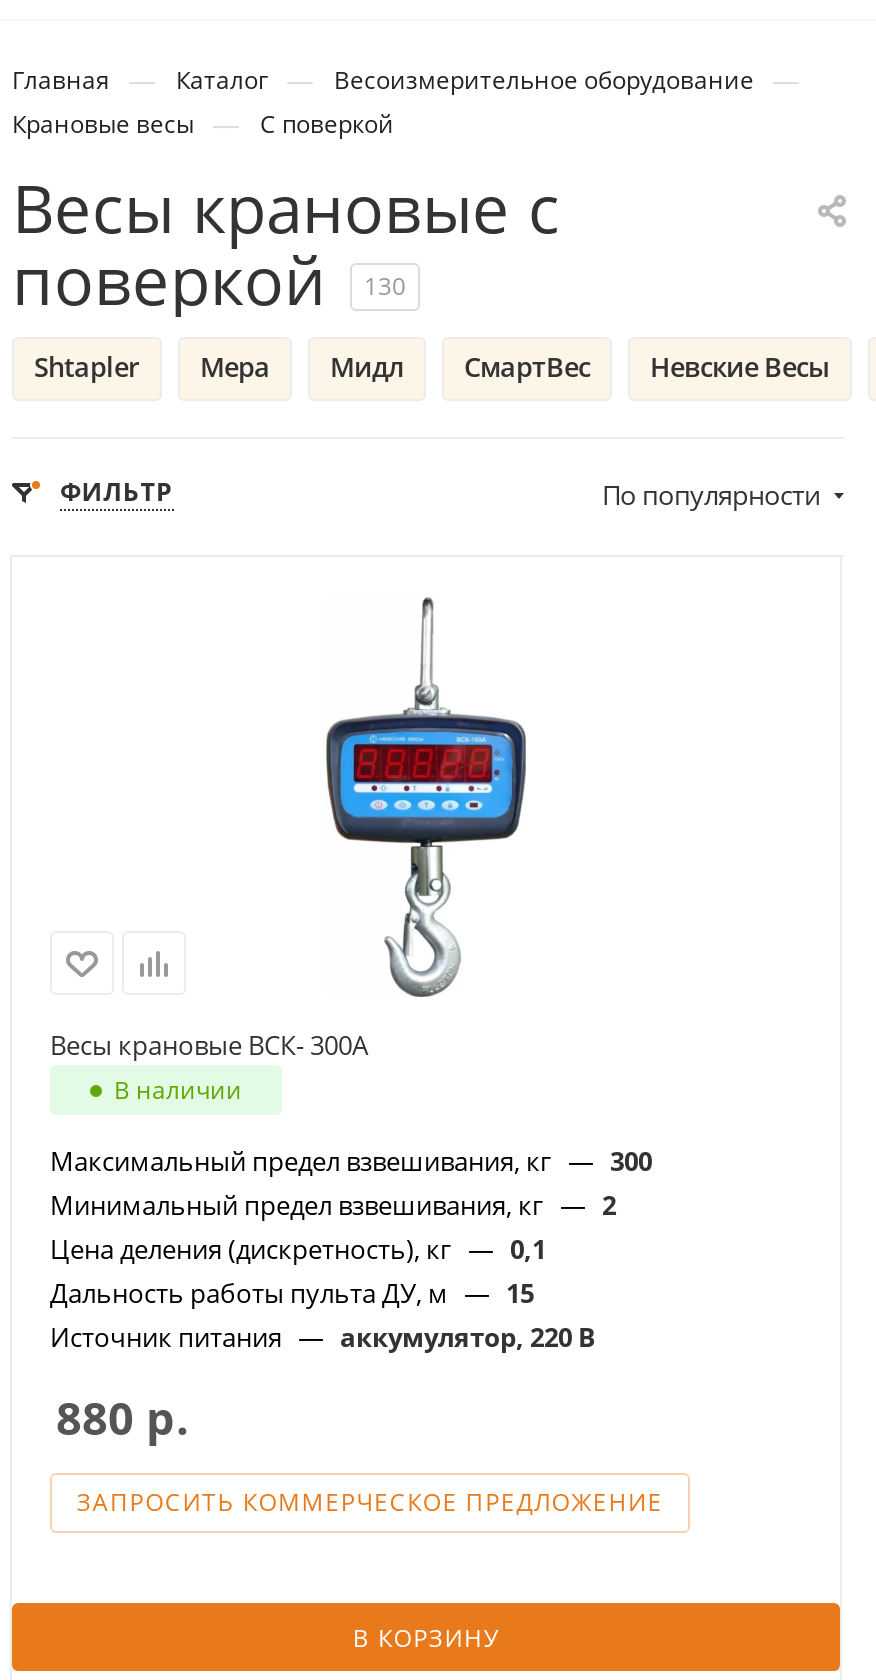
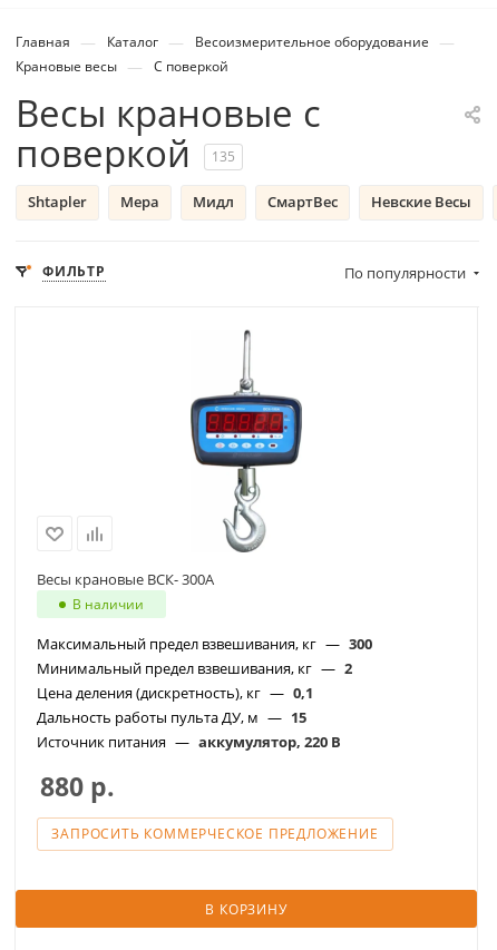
[12,235,406,325] поверкой 130 -> [16,128,235,178] поверкой 135

